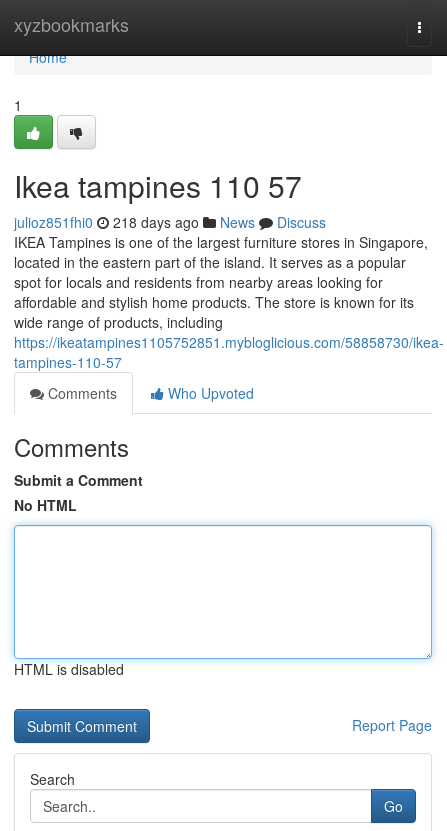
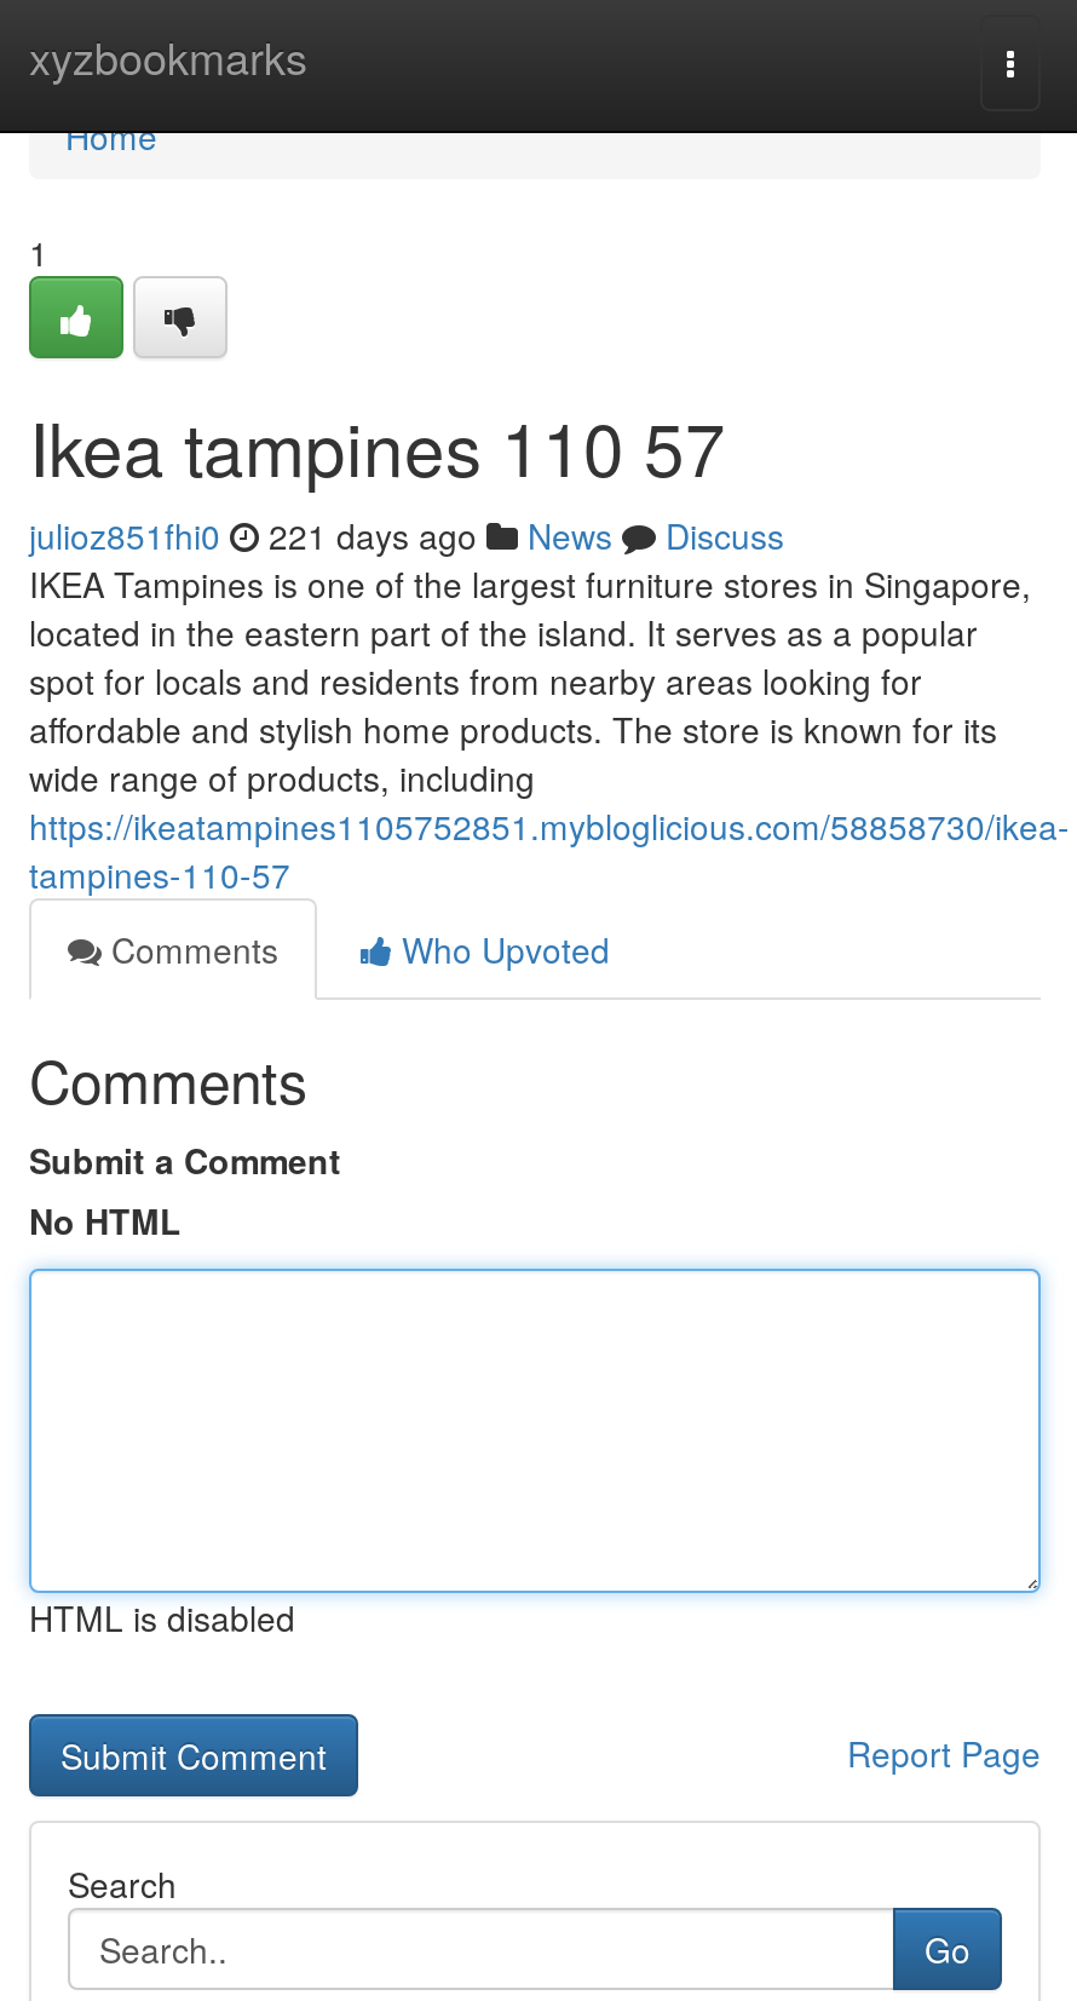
[14,212,326,232] julioz851fhi0 218 days ago News Discuss -> [29,511,784,559] julioz851fhi0 221 days ago News Discuss

